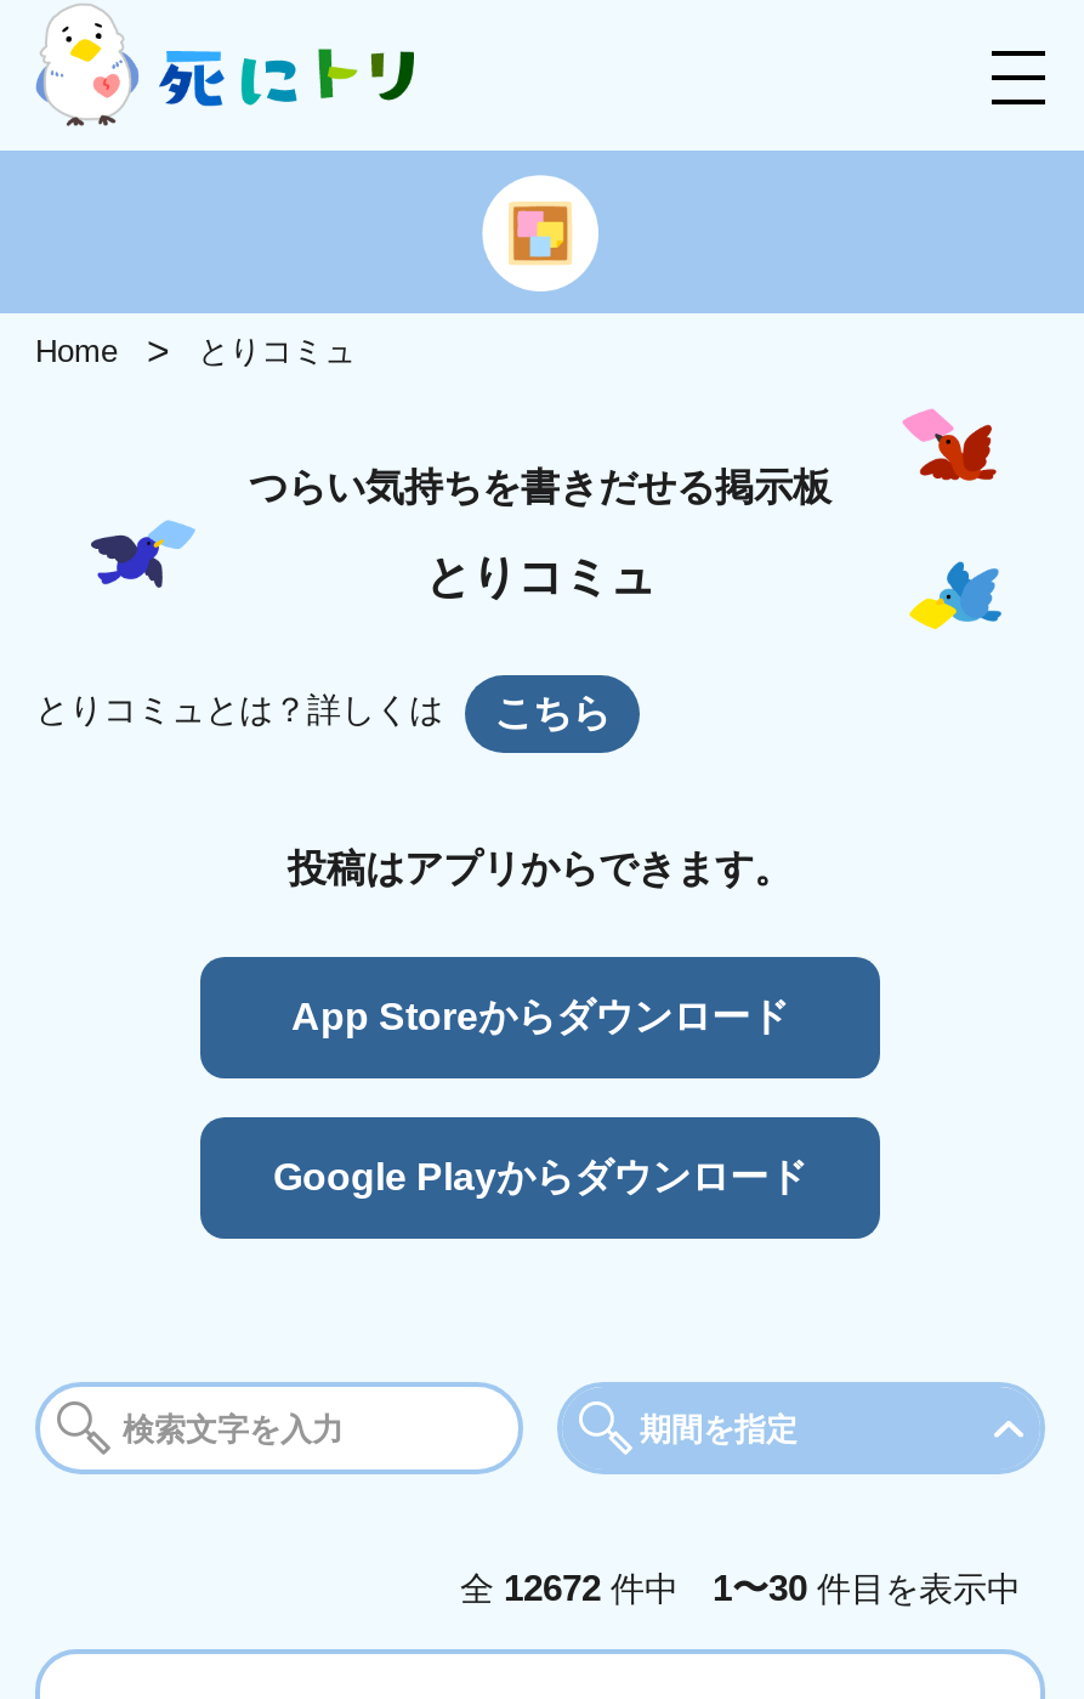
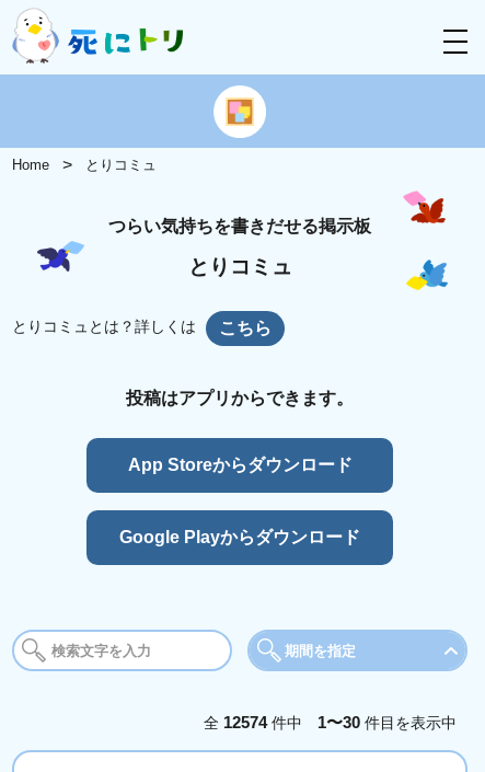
[460,1567,1021,1609] 全12672件中 1〜30件目を表示中 -> [204,713,457,732] 全12574件中 1〜30件目を表示中

